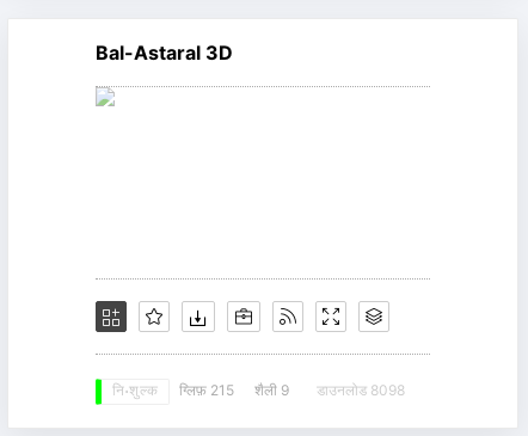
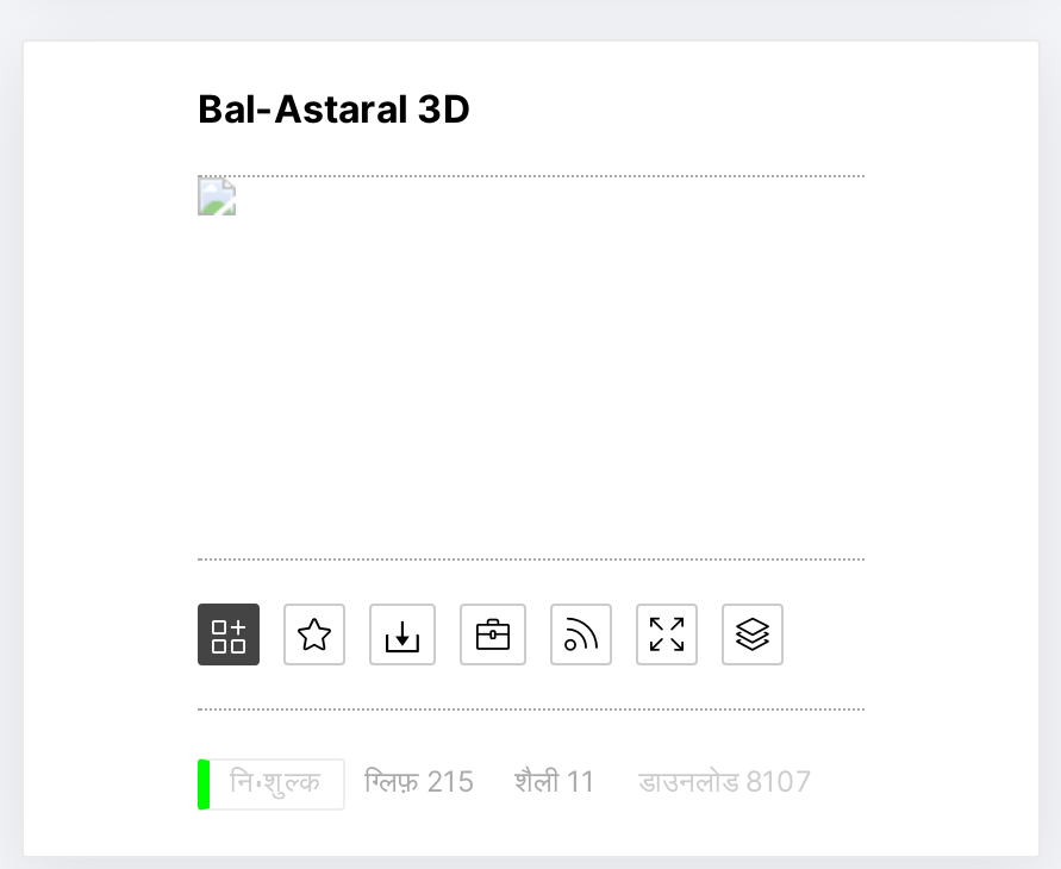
[254,381,289,399] शैली 9 -> [514,763,595,799] शैली 11
[317,381,405,399] डाउनलोड 8098 -> [638,763,812,799] डाउनलोड 8107

